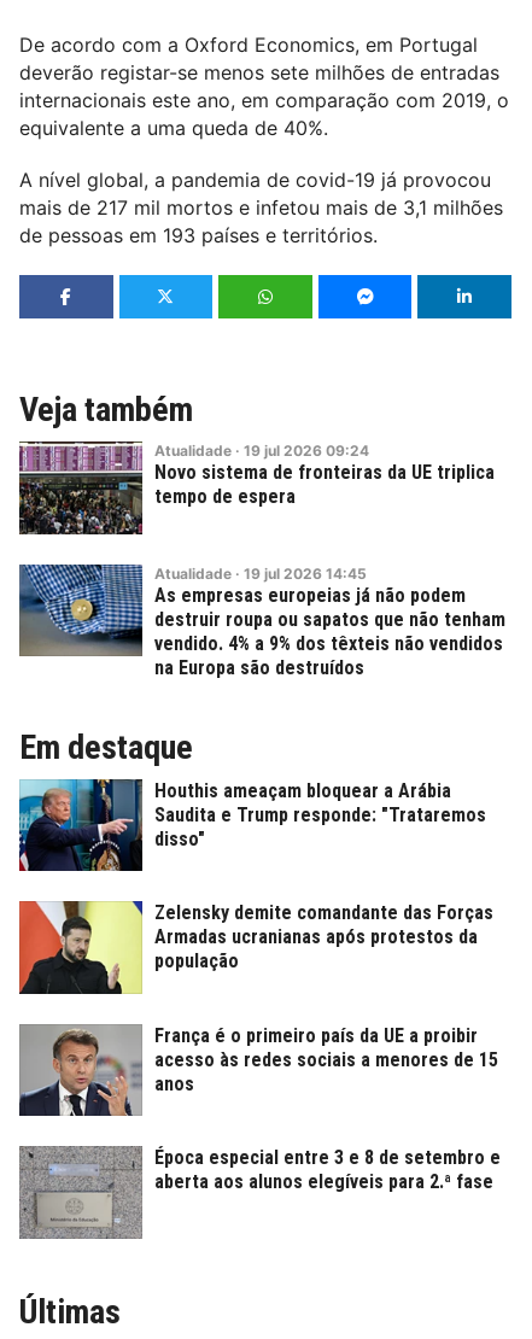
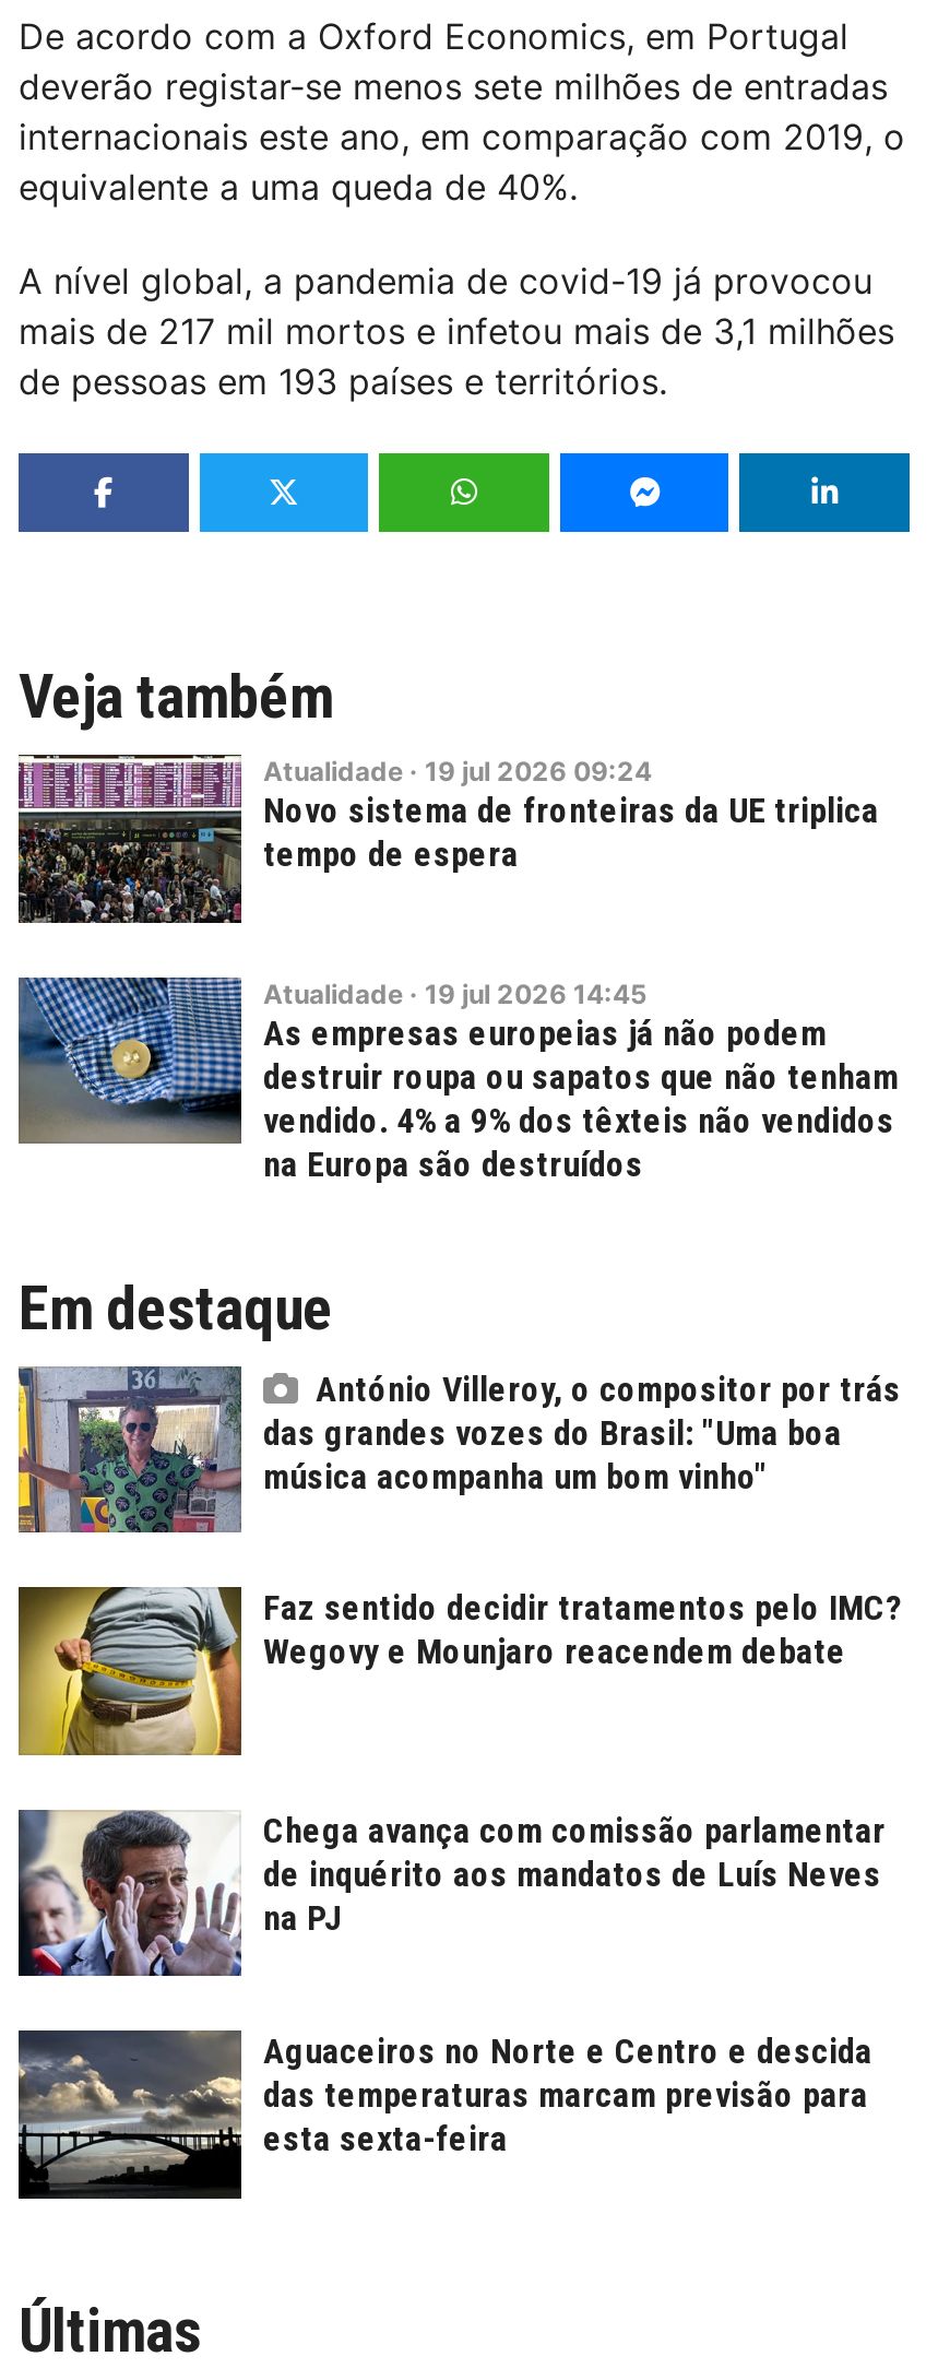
[18,779,486,872] [image] | Houthis ameaçam bloquear a Arábia | Saudita e Trump responde: "Trataremos | disso" -> [16,1366,901,1535] [image] | António Villeroy, o compositor por trás | das grandes vozes do Brasil: "Uma boa | música acompanha um bom vinho"
[18,900,493,995] [image] | Zelensky demite comandante das Forças | Armadas ucranianas após protestos da | população -> [16,1585,903,1757] [image] | Faz sentido decidir tratamentos pelo IMC? | Wegovy e Mounjaro reacendem debate
[19,1024,498,1116] [image] | França é o primeiro país da UE a proibir | acesso às redes sociais a menores de 15 | anos -> [19,1809,886,1978] [image] | Chega avança com comissão parlamentar | de inquérito aos mandatos de Luís Neves | na PJ
[19,1146,501,1239] [image] | Época especial entre 3 e 8 de setembro e | aberta aos alunos elegíveis para 2.ª fase -> [19,2030,872,2199] [image] | Aguaceiros no Norte e Centro e descida | das temperaturas marcam previsão para | esta sexta-feira

